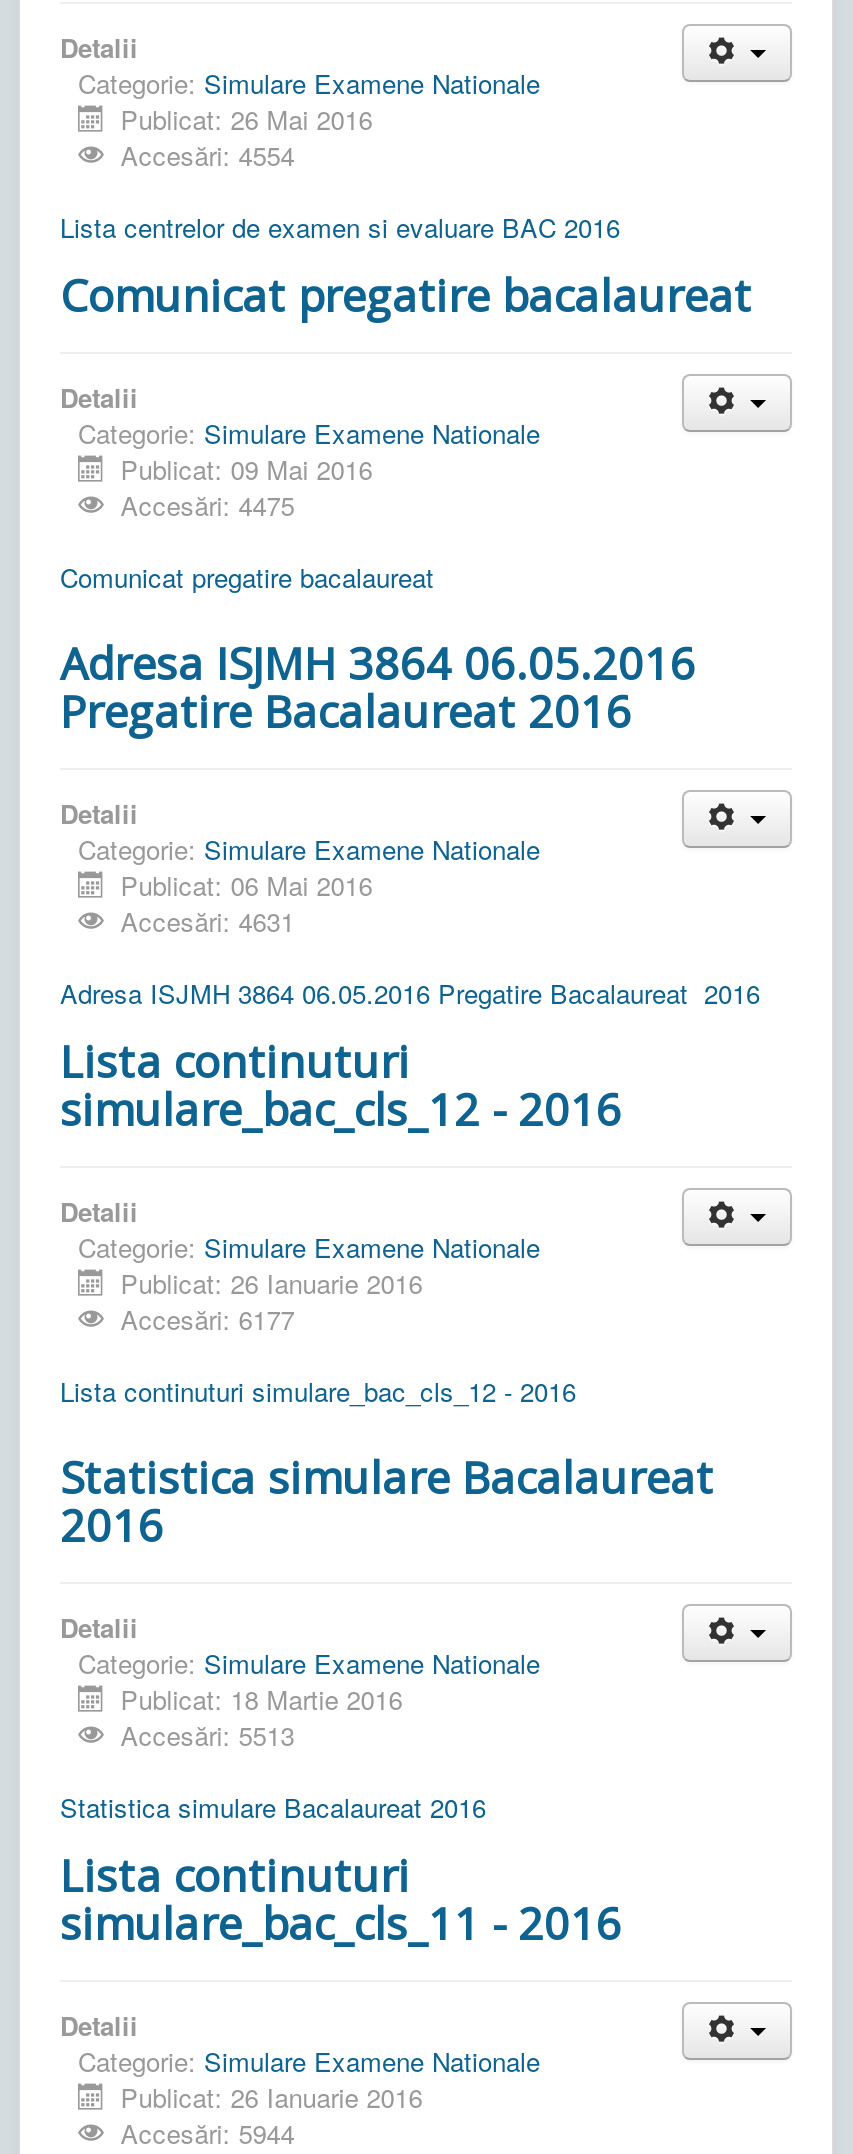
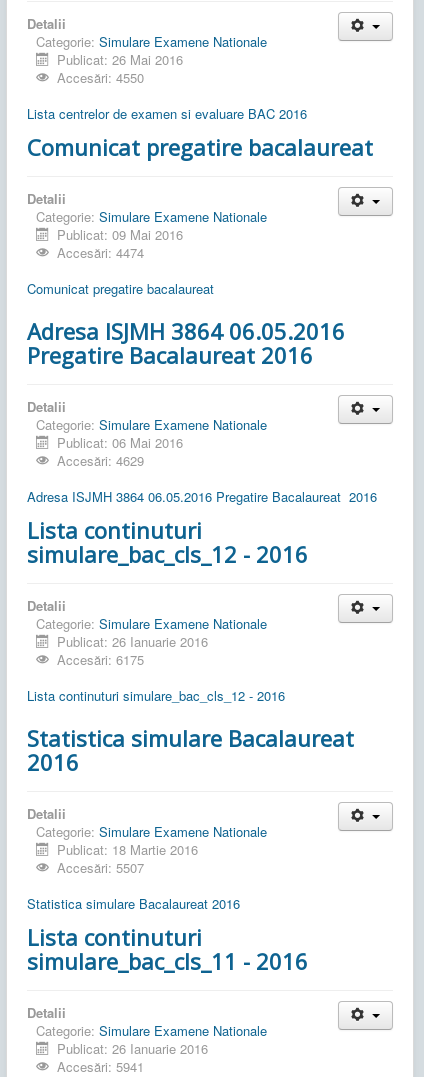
[120,137,294,175] Accesări: 4554 -> [57,68,144,87] Accesări: 4550
[120,487,294,525] Accesări: 4475 -> [57,243,144,262] Accesări: 4474
[120,903,294,941] Accesări: 4631 -> [57,451,144,470] Accesări: 4629
[120,1301,294,1339] Accesări: 6177 -> [57,650,144,669] Accesări: 6175
[120,1717,294,1755] Accesări: 5513 -> [57,858,144,877] Accesări: 5507
[120,2115,294,2153] Accesări: 5944 -> [57,1057,144,1076] Accesări: 5941

